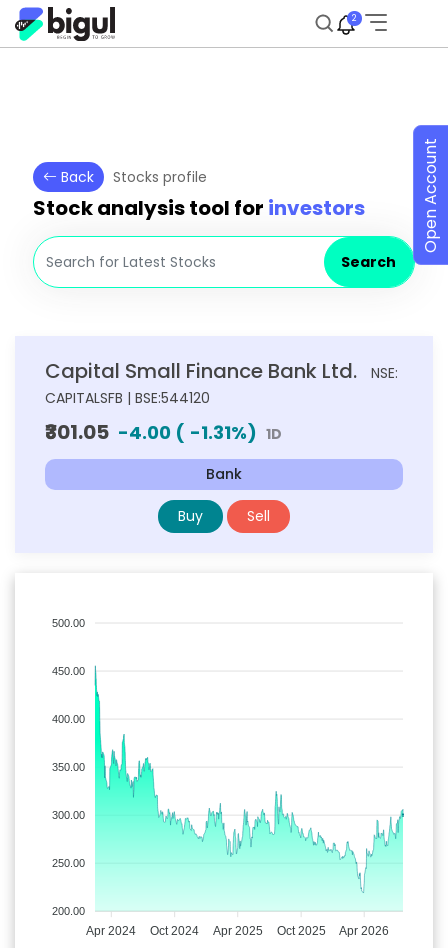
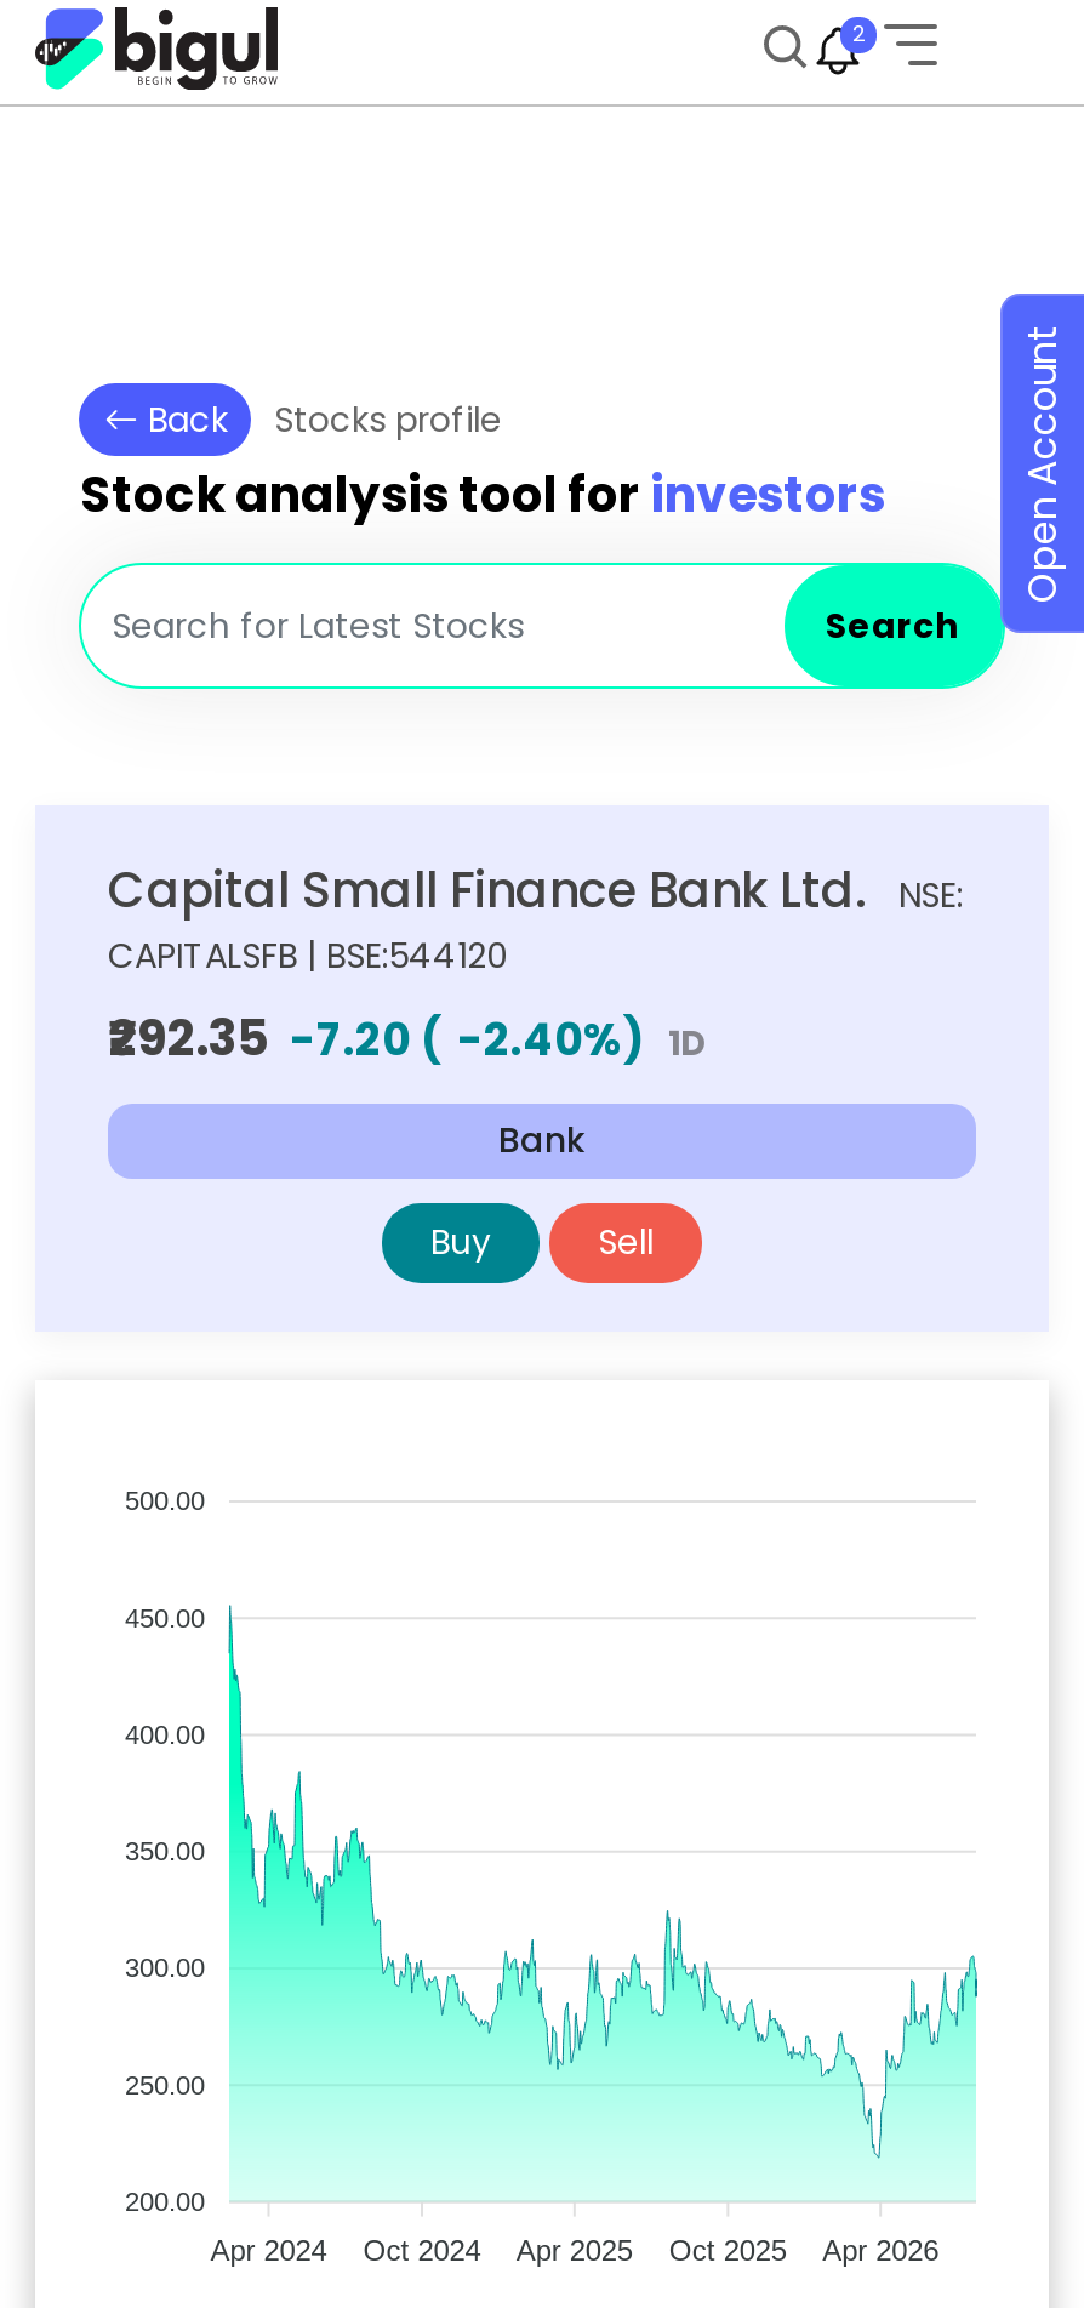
[45,418,282,446] ₹301.05 -4.00 ( -1.31%) 1D -> [108,1004,707,1072] ₹292.35 -7.20 ( -2.40%) 1D

